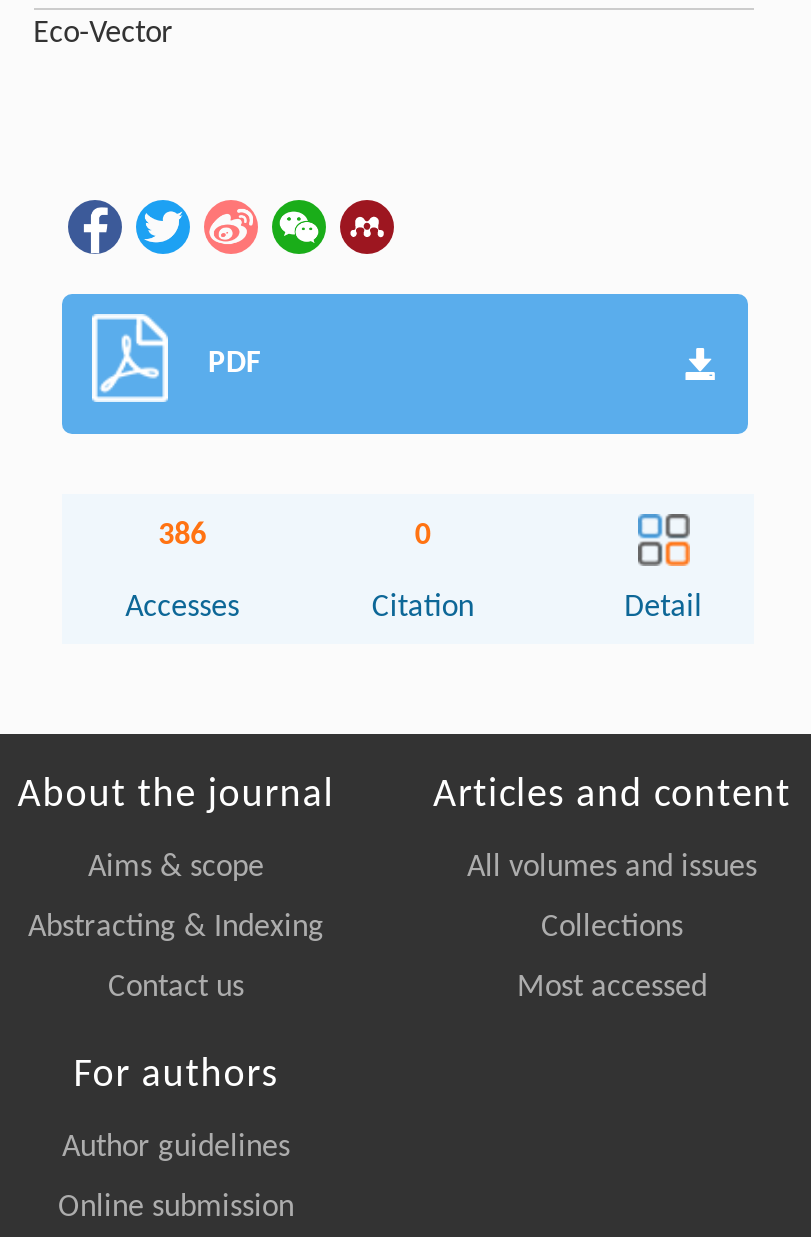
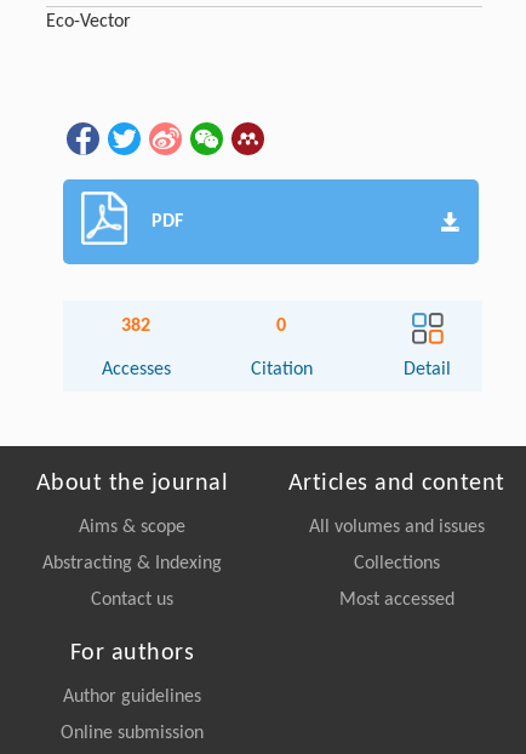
[158,520,206,552] 386 -> [121,316,150,336] 382

